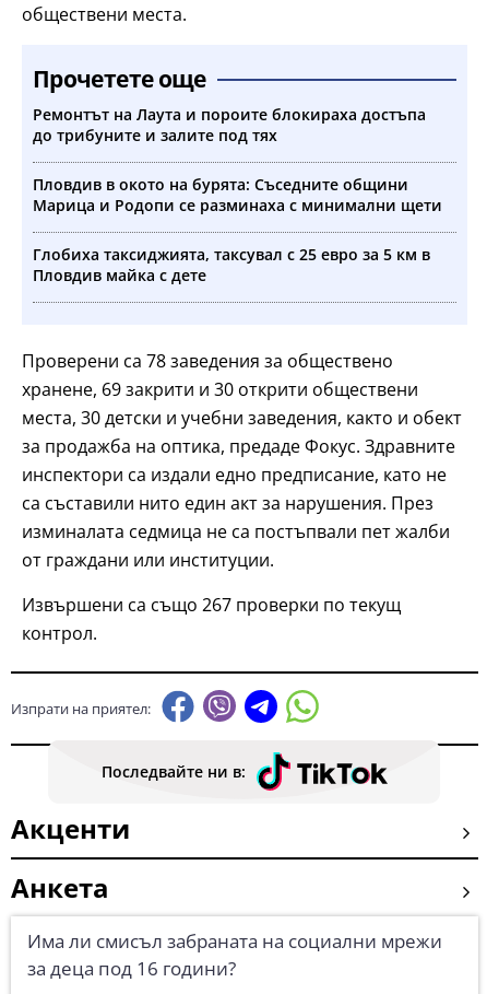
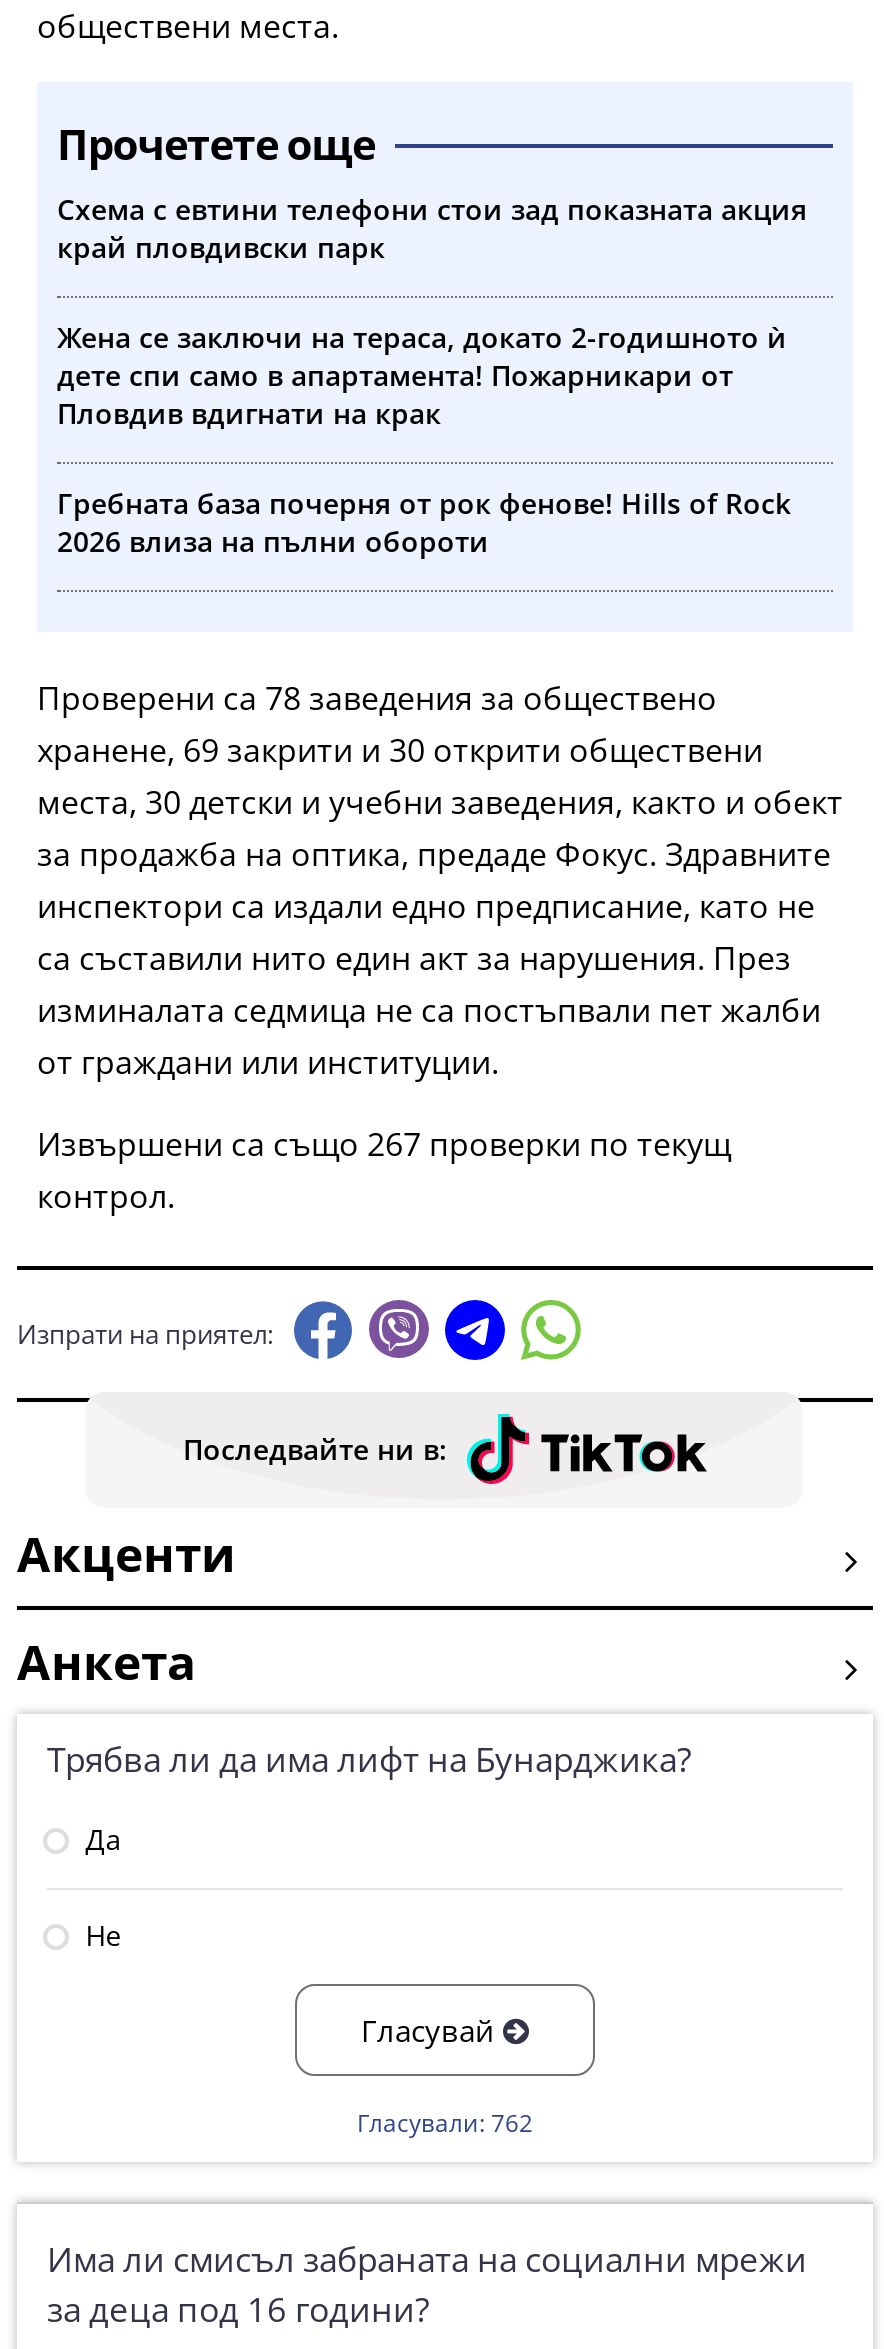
[33,104,426,145] Ремонтът на Лаута и пороите блокираха достъпа | до трибуните и залите под тях -> [57,190,807,266] Схема с евтини телефони стои зад показната акция | край пловдивски парк
[33,174,442,215] Пловдив в окото на бурята: Съседните общини | Марица и Родопи се разминаха с минимални щети -> [57,318,787,432] Жена се заключи на тераса, докато 2-годишното ѝ | дете спи само в апартамента! Пожарникари от | Пловдив вдигнати на крак
[33,244,430,285] Глобиха таксиджията, таксувал с 25 евро за 5 км в | Пловдив майка с дете -> [57,484,791,560] Гребната база почерня от рок фенове! Hills of Rock | 2026 влиза на пълни обороти
none -> [47,1736,691,2140] Трябва ли да има лифт на Бунарджика? | Да | Не | Гласувай | Гласували: 762

